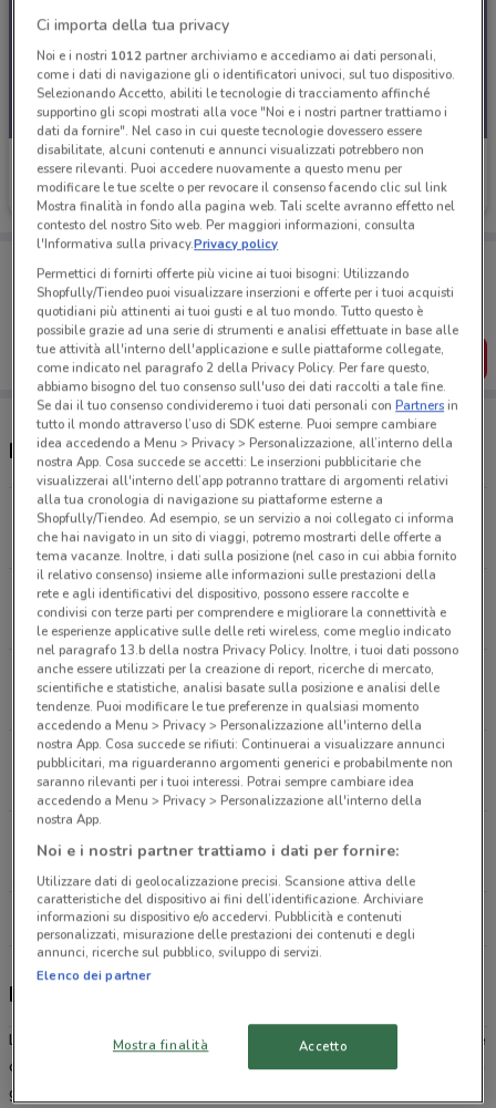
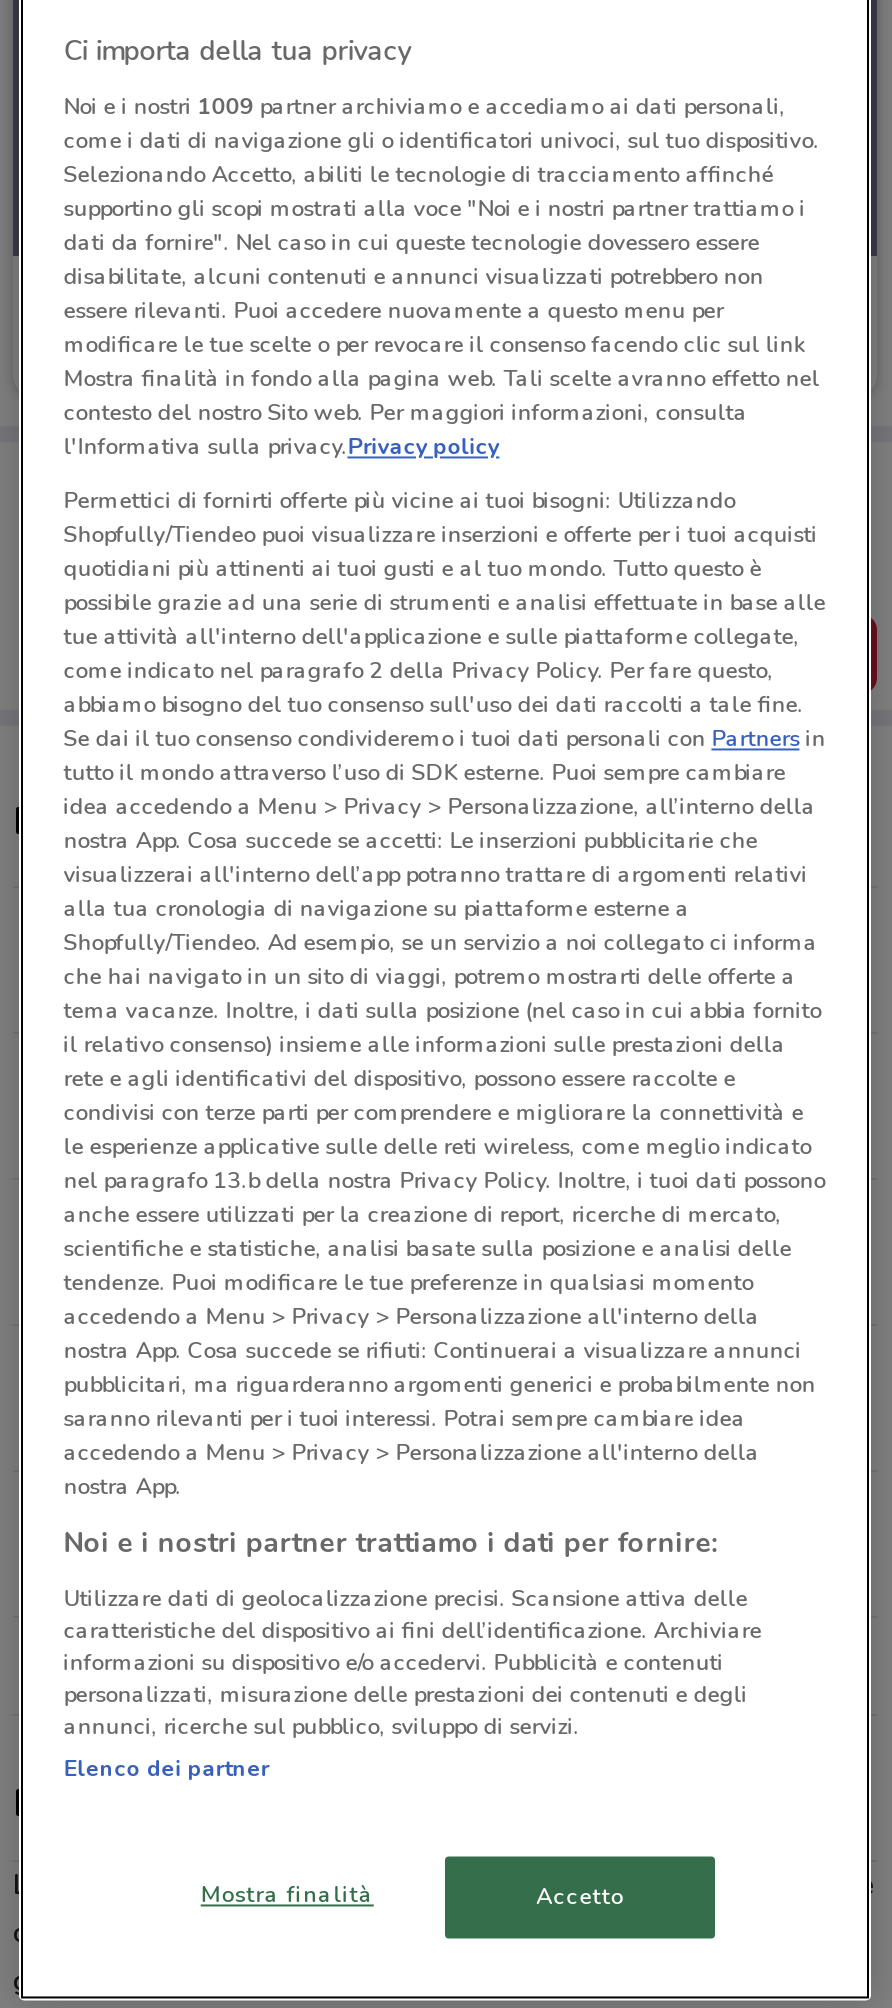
[37,46,436,64] Noi e i nostri 1012 partner archiviamo e accediamo ai dati personali, -> [63,90,785,122] Noi e i nostri 1009 partner archiviamo e accediamo ai dati personali,

